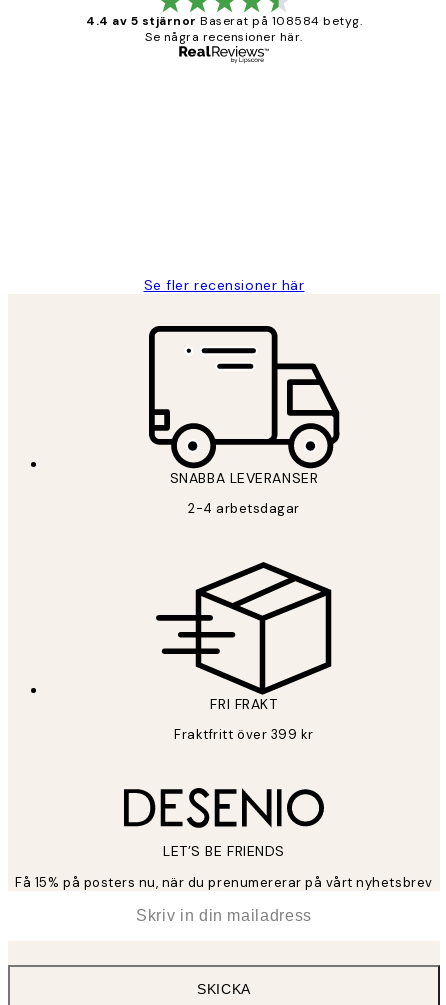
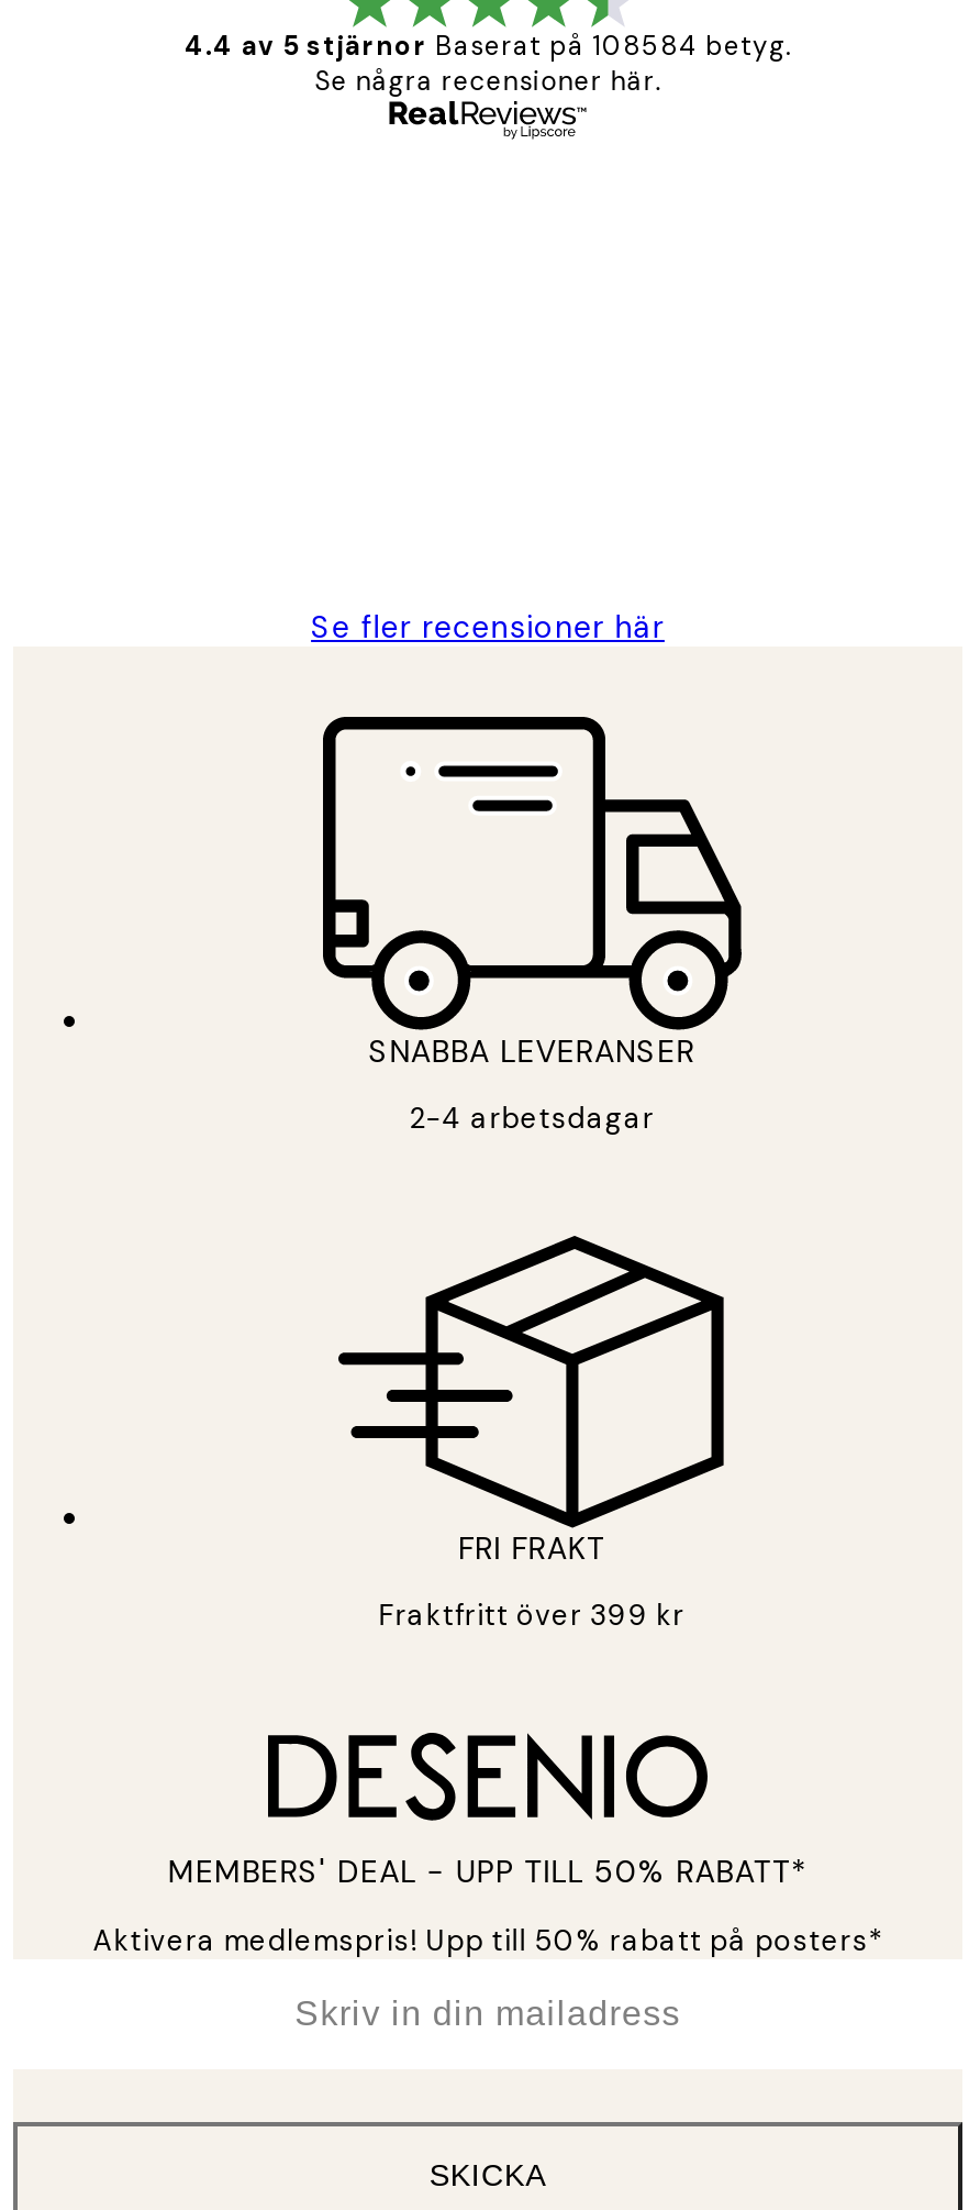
[163,842,285,860] LET’S BE FRIENDS -> [168,1851,808,1891] MEMBERS' DEAL - UPP TILL 50% RABATT*
[15,874,433,891] Få 15% på posters nu, när du prenumererar på vårt nyhetsbrev -> [93,1921,883,1959] Aktivera medlemspris! Upp till 50% rabatt på posters*

